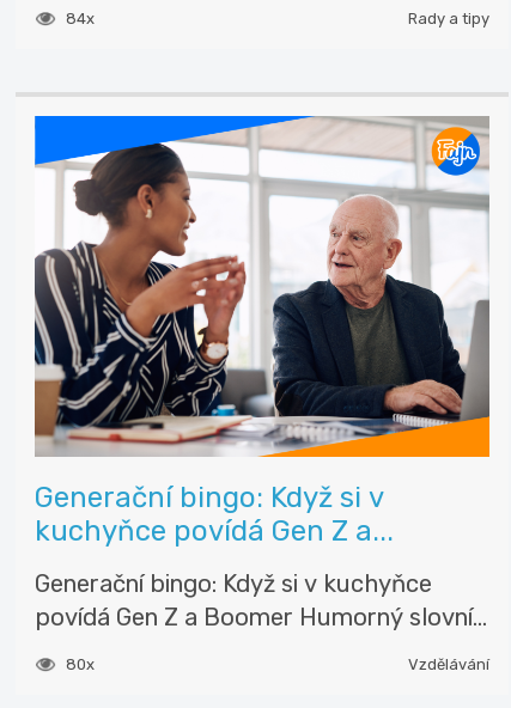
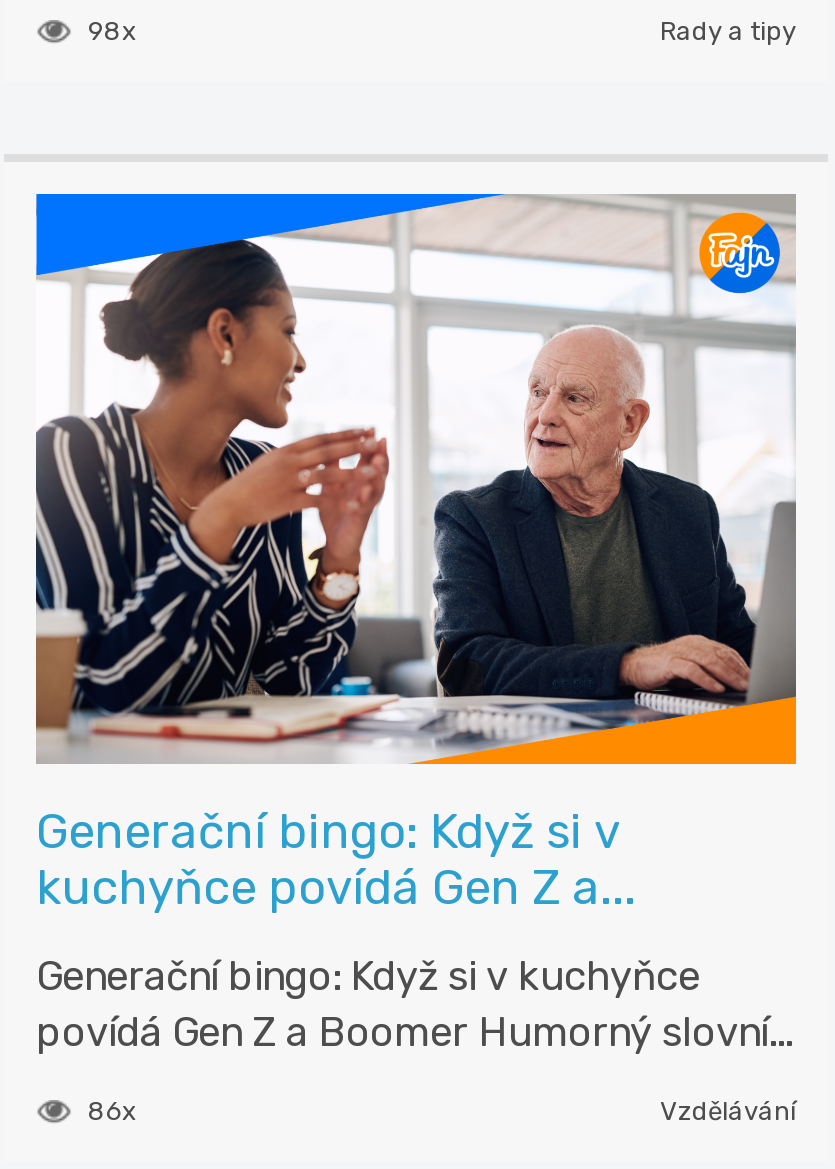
[66,10,95,28] 84x -> [88,17,136,47] 98x
[66,656,95,674] 80x -> [88,1097,136,1127] 86x

